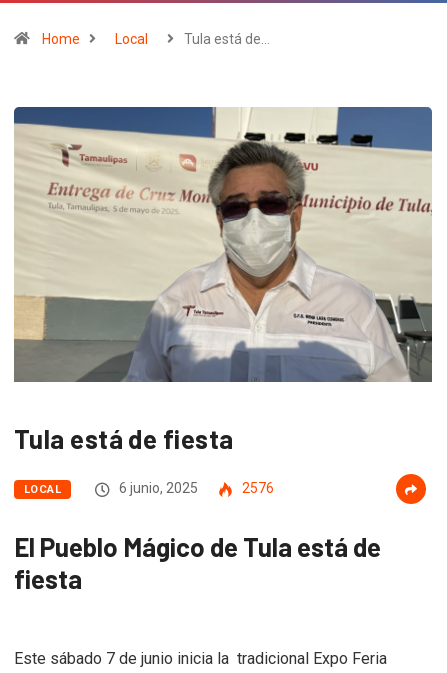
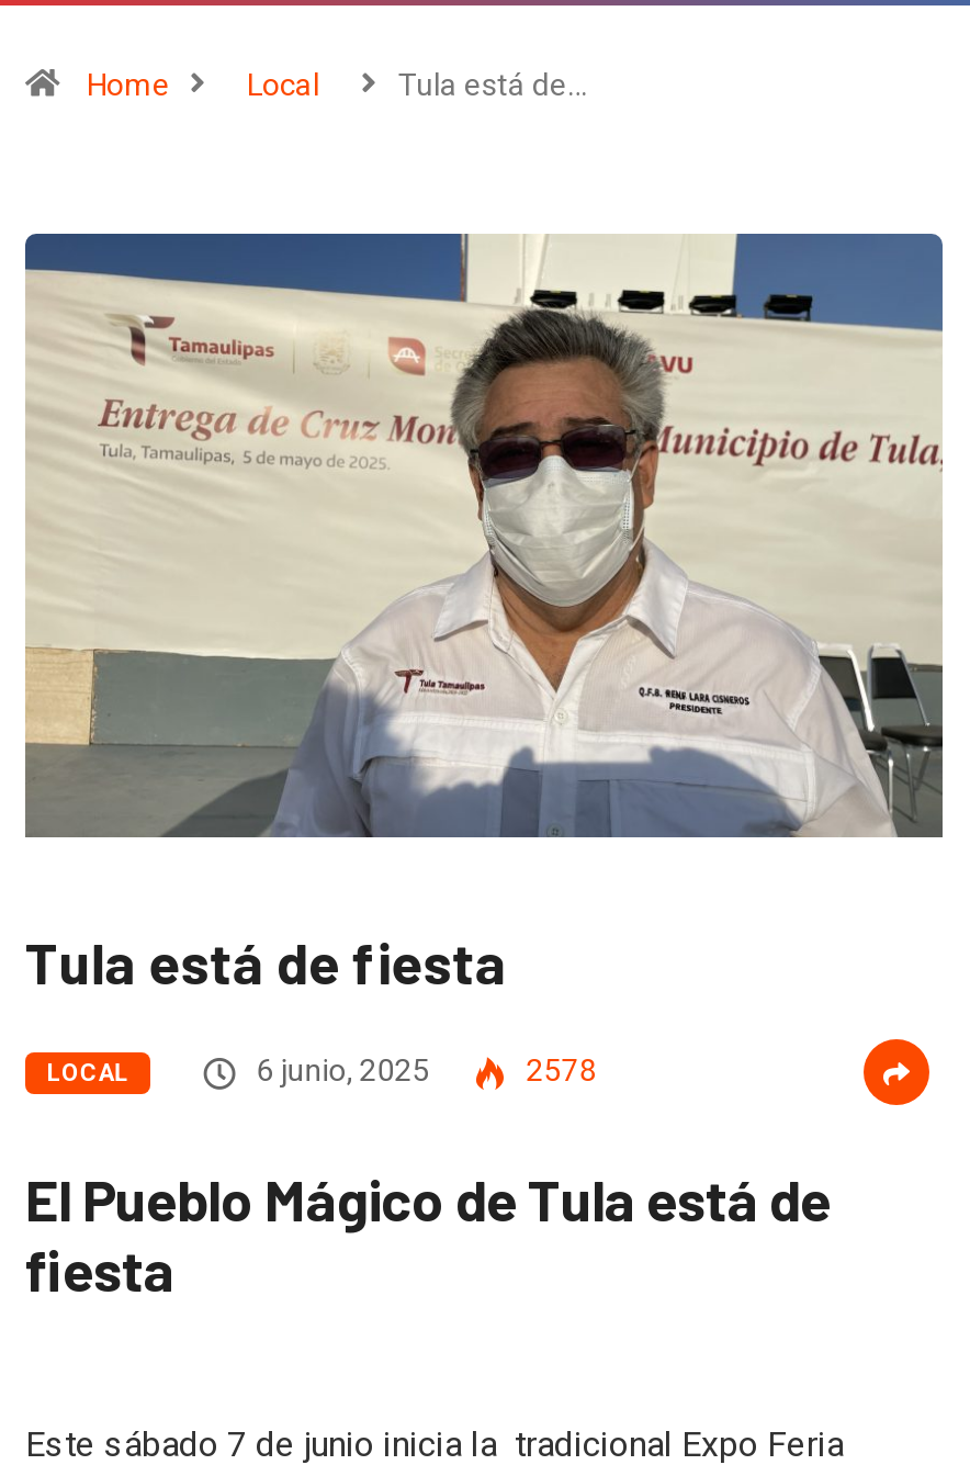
[239,480,274,496] 2576 -> [519,1053,596,1088] 2578

